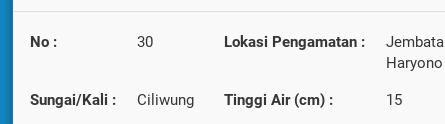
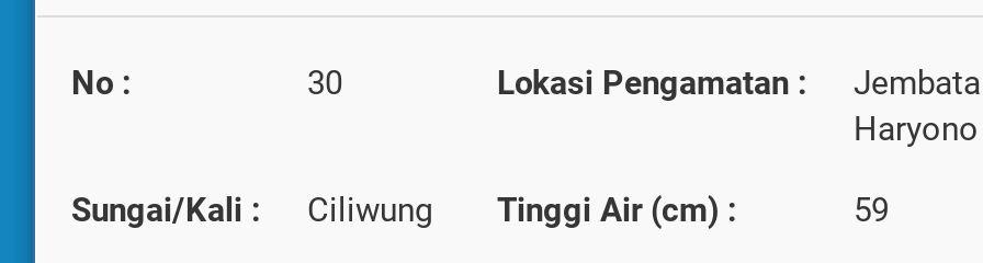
[386,91,402,109] 15 -> [854,191,889,230] 59

